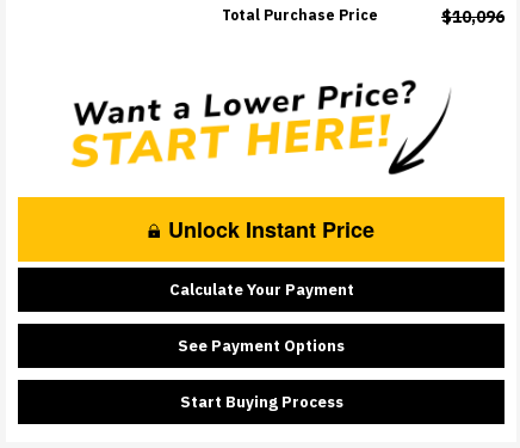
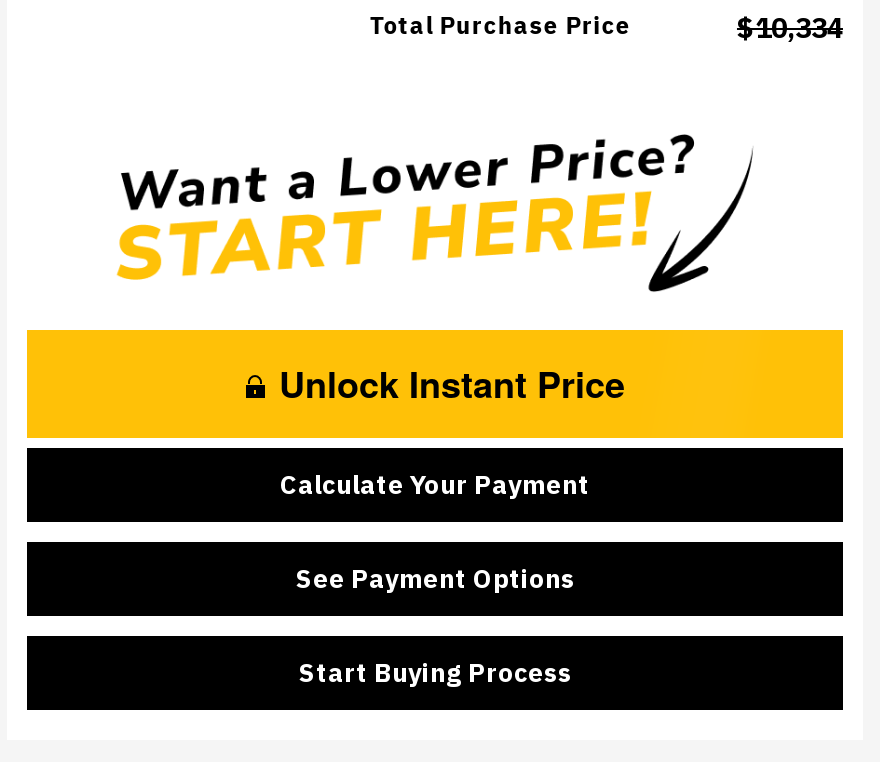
[441,6,504,28] $10,096 -> [737,10,843,46] $10,334

